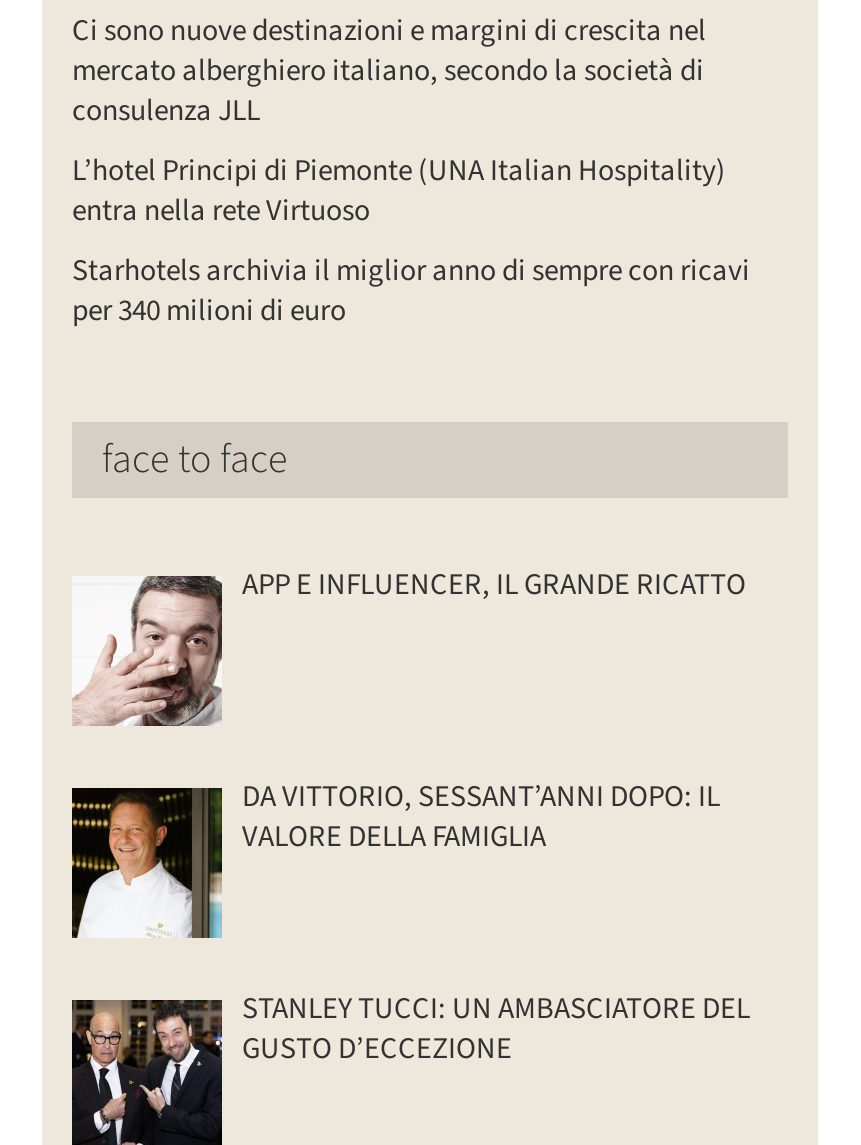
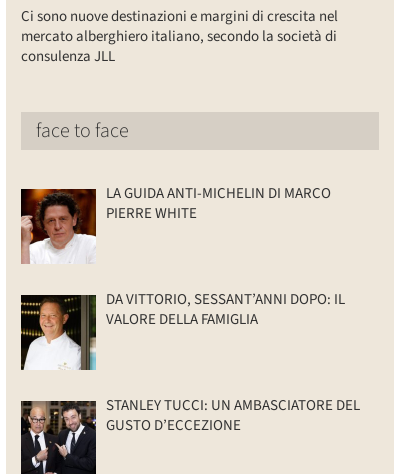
[72,149,750,331] L’hotel Principi di Piemonte (UNA Italian Hospitality) | entra nella rete Virtuoso | Starhotels archivia il miglior anno di sempre con ricavi | per 340 milioni di euro -> none
[72,563,746,729] [image] | APP E INFLUENCER, IL GRANDE RICATTO -> [20,183,331,265] [image] | LA GUIDA ANTI-MICHELIN DI MARCO | PIERRE WHITE

